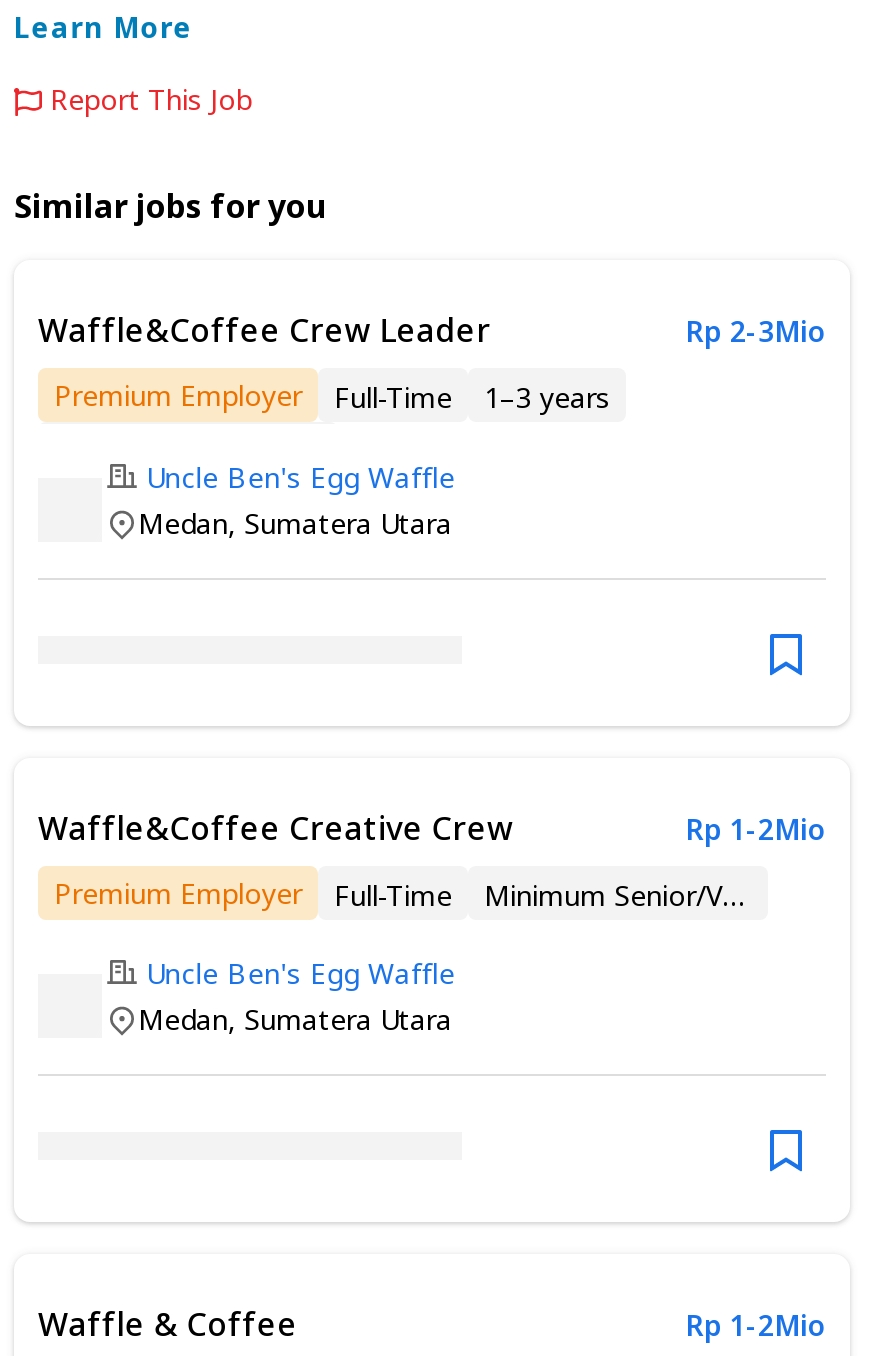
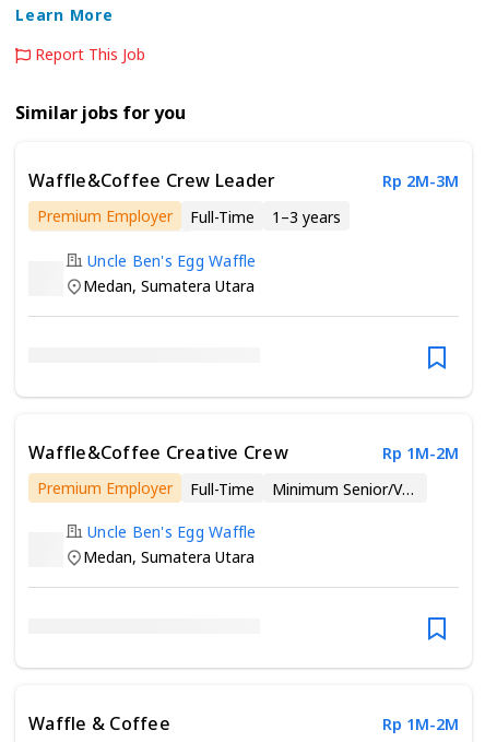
[686,311,826,349] Rp 2-3Mio -> [382,170,459,191] Rp 2M-3M
[686,809,826,847] Rp 1-2Mio -> [382,442,459,463] Rp 1M-2M
[686,1305,826,1343] Rp 1-2Mio -> [382,713,459,734] Rp 1M-2M

